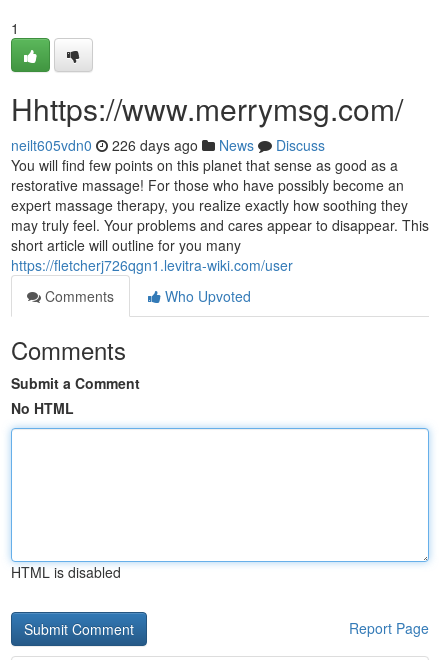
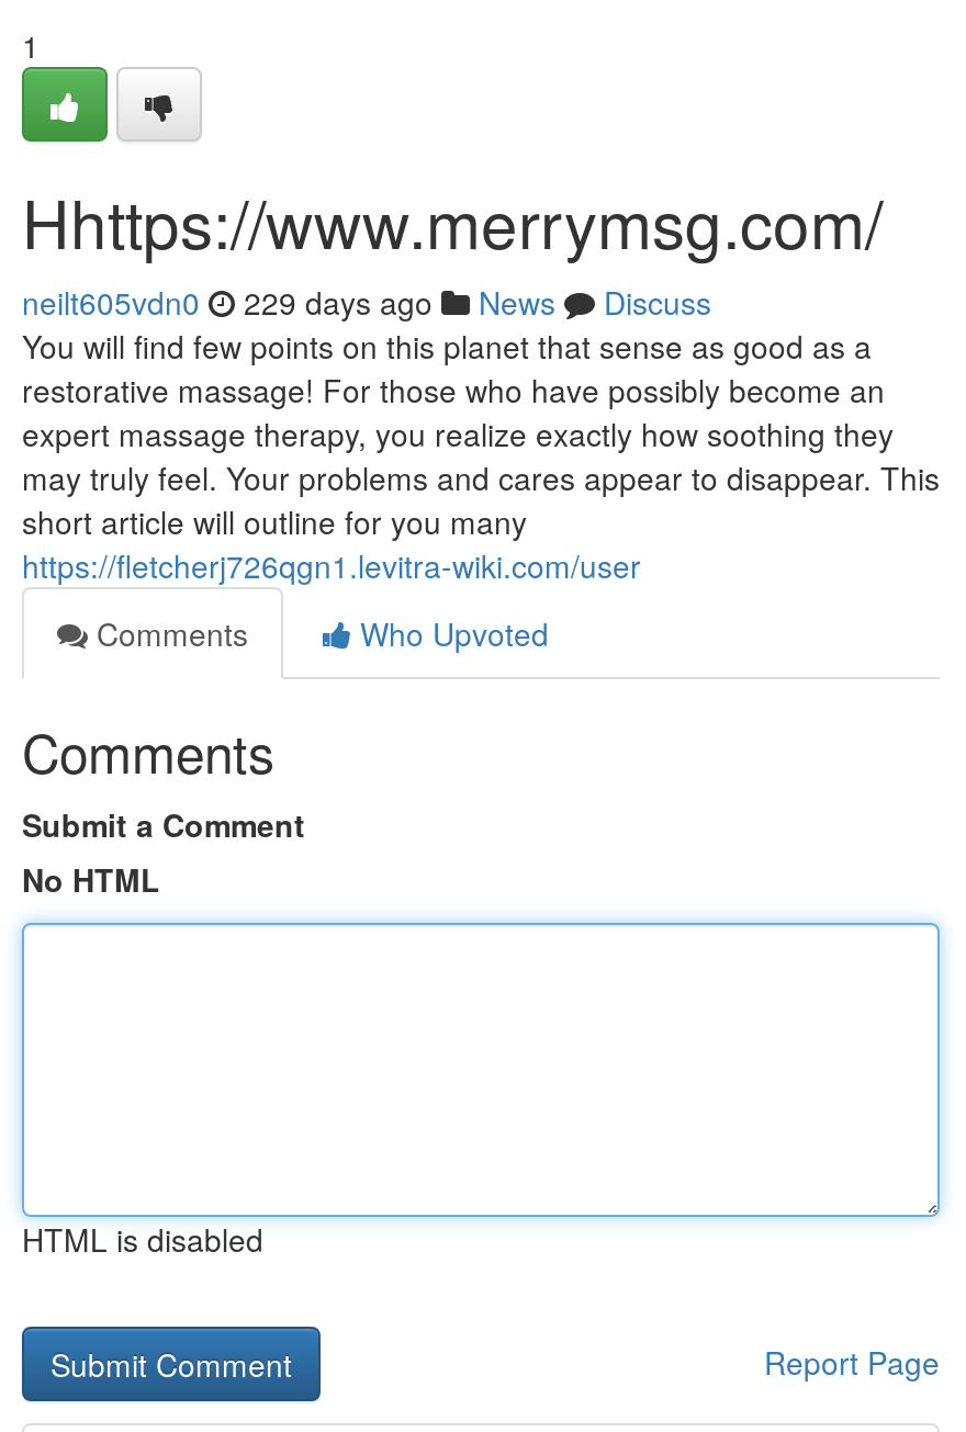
[11,135,325,155] neilt605vdn0 226 days ago News Discuss -> [22,280,711,324] neilt605vdn0 229 days ago News Discuss

